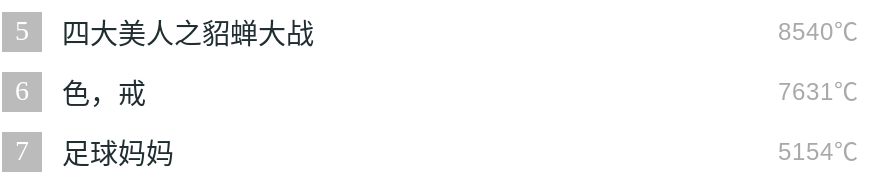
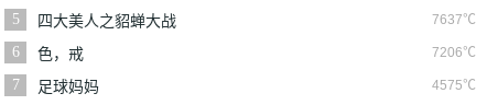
[778,18,858,46] 8540℃ -> [432,12,476,28] 7637℃
[778,78,858,106] 7631℃ -> [432,45,476,60] 7206℃
[778,138,858,166] 5154℃ -> [432,78,476,93] 4575℃

